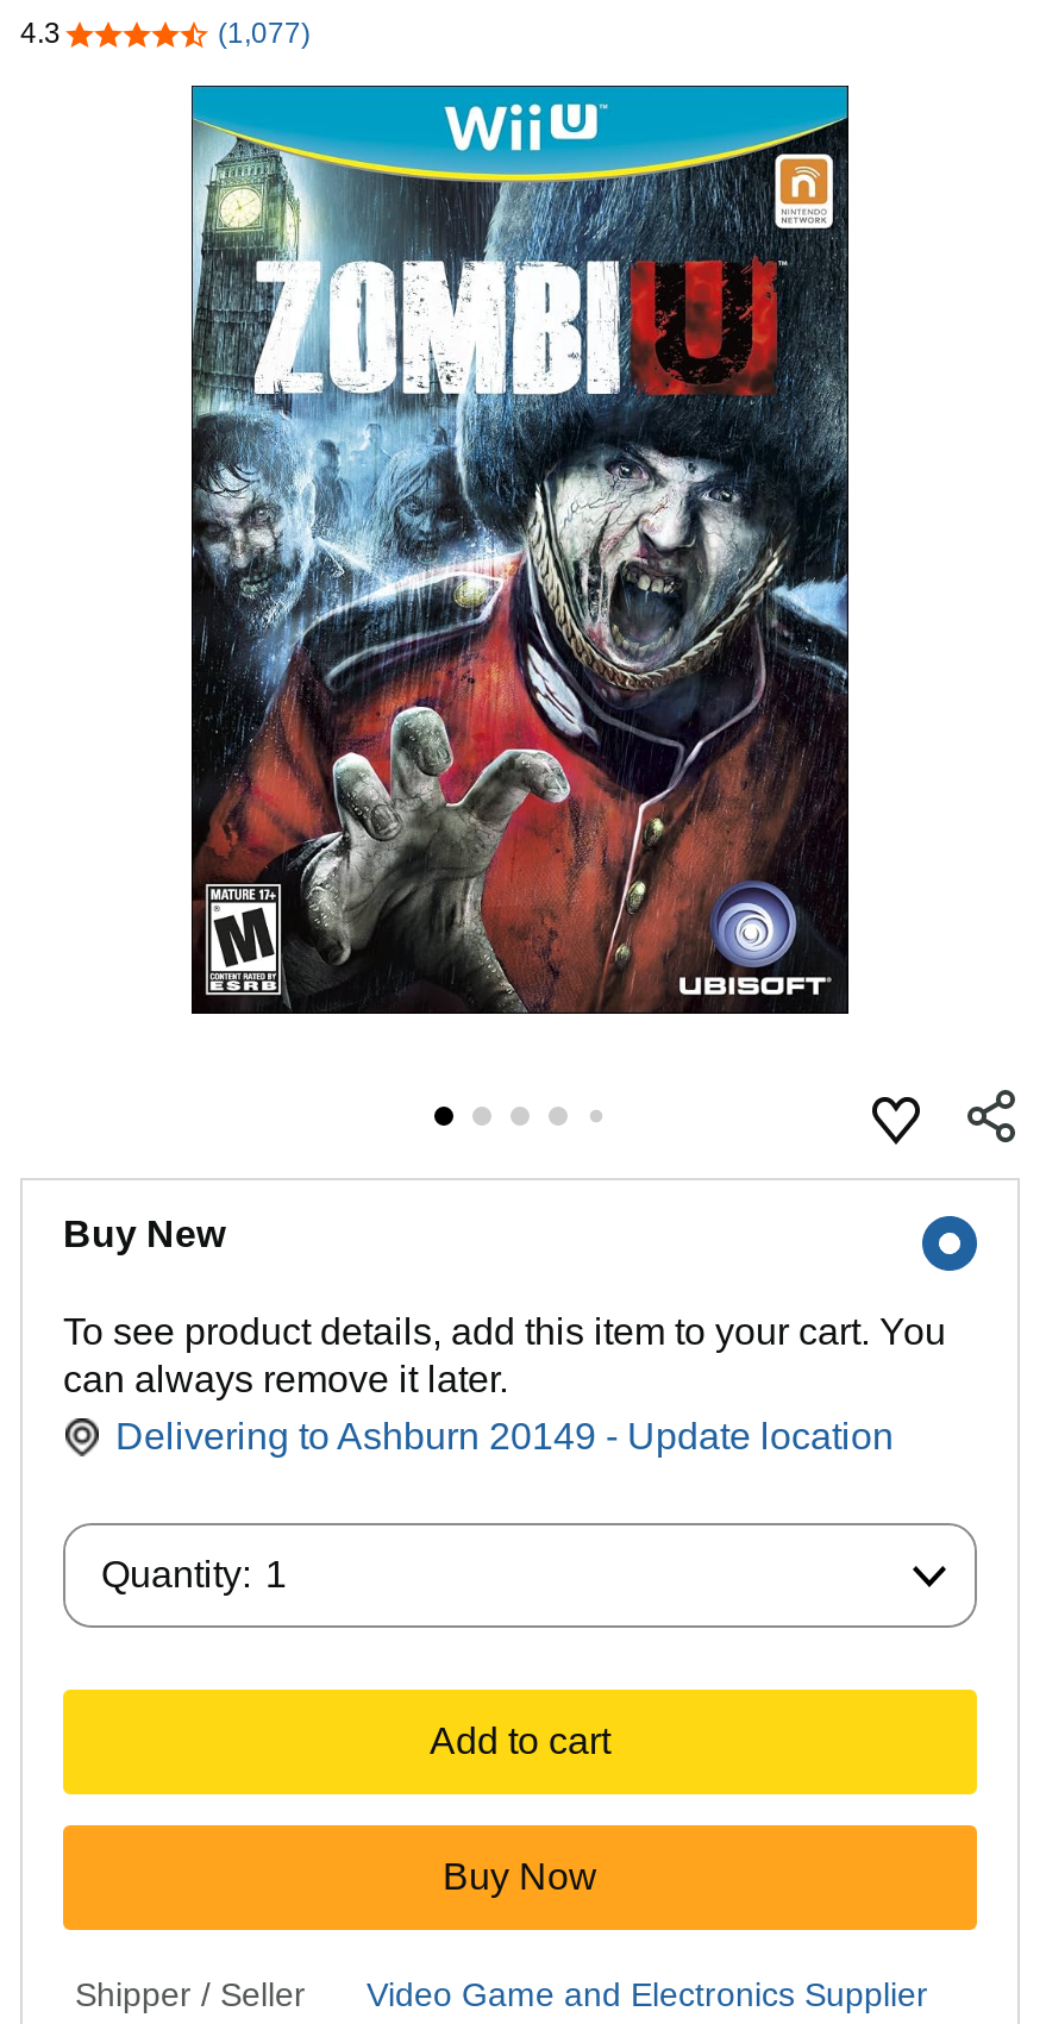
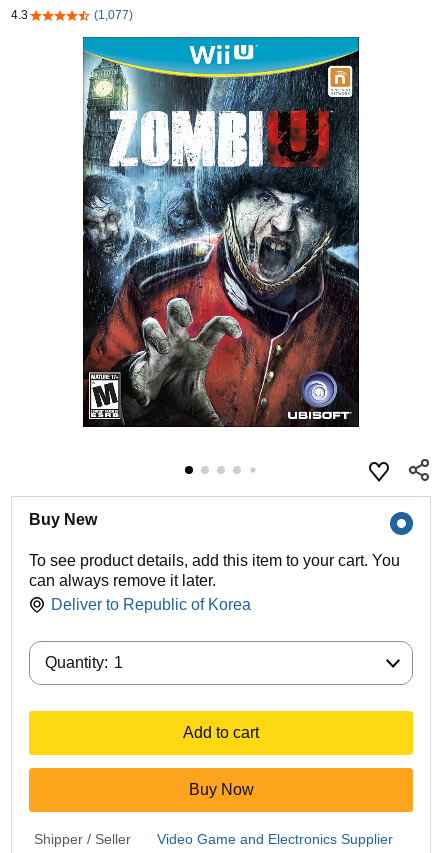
[115,1416,894,1456] Delivering to Ashburn 20149 - Update location -> [51,596,251,613] Deliver to Republic of Korea

